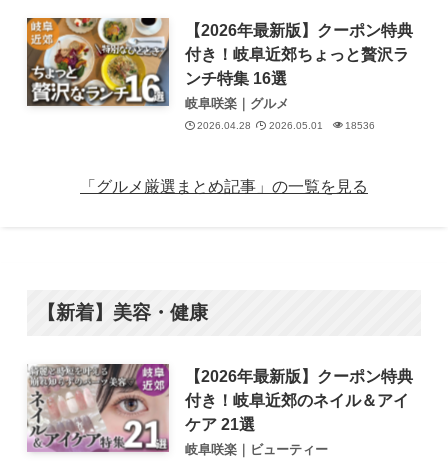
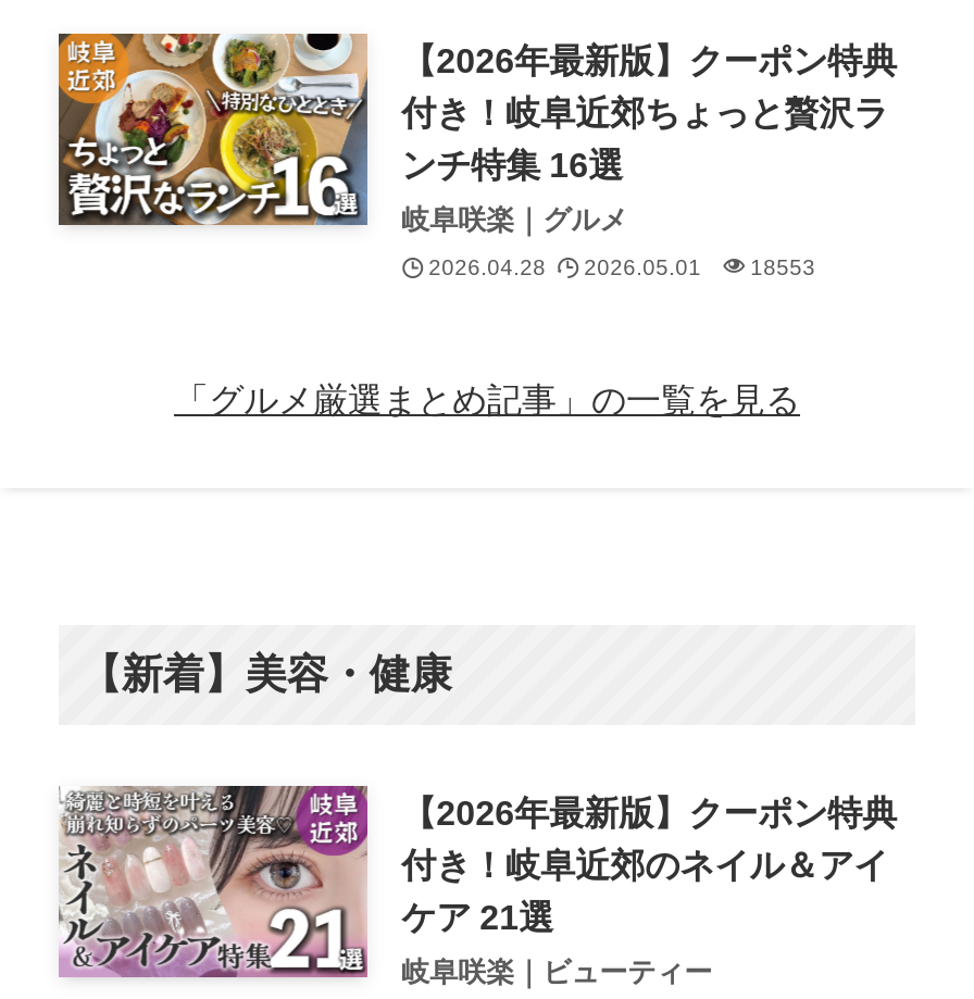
[345,120,375,131] 18536 -> [750,256,816,280] 18553

